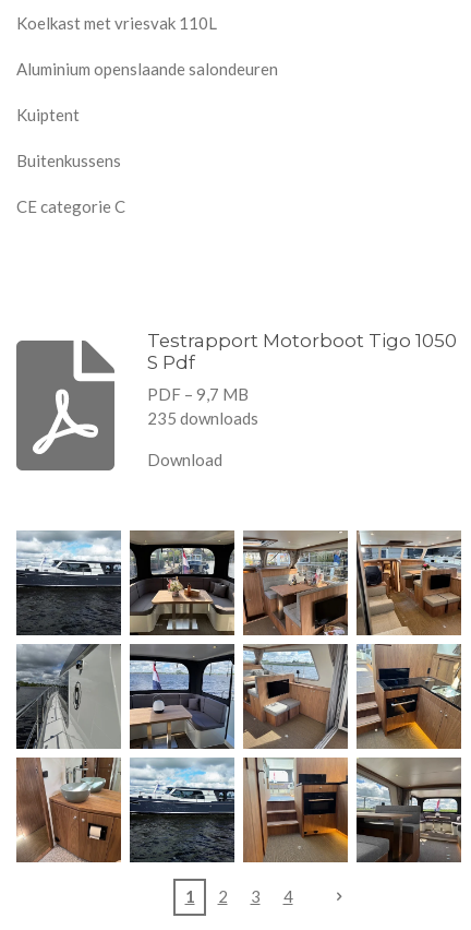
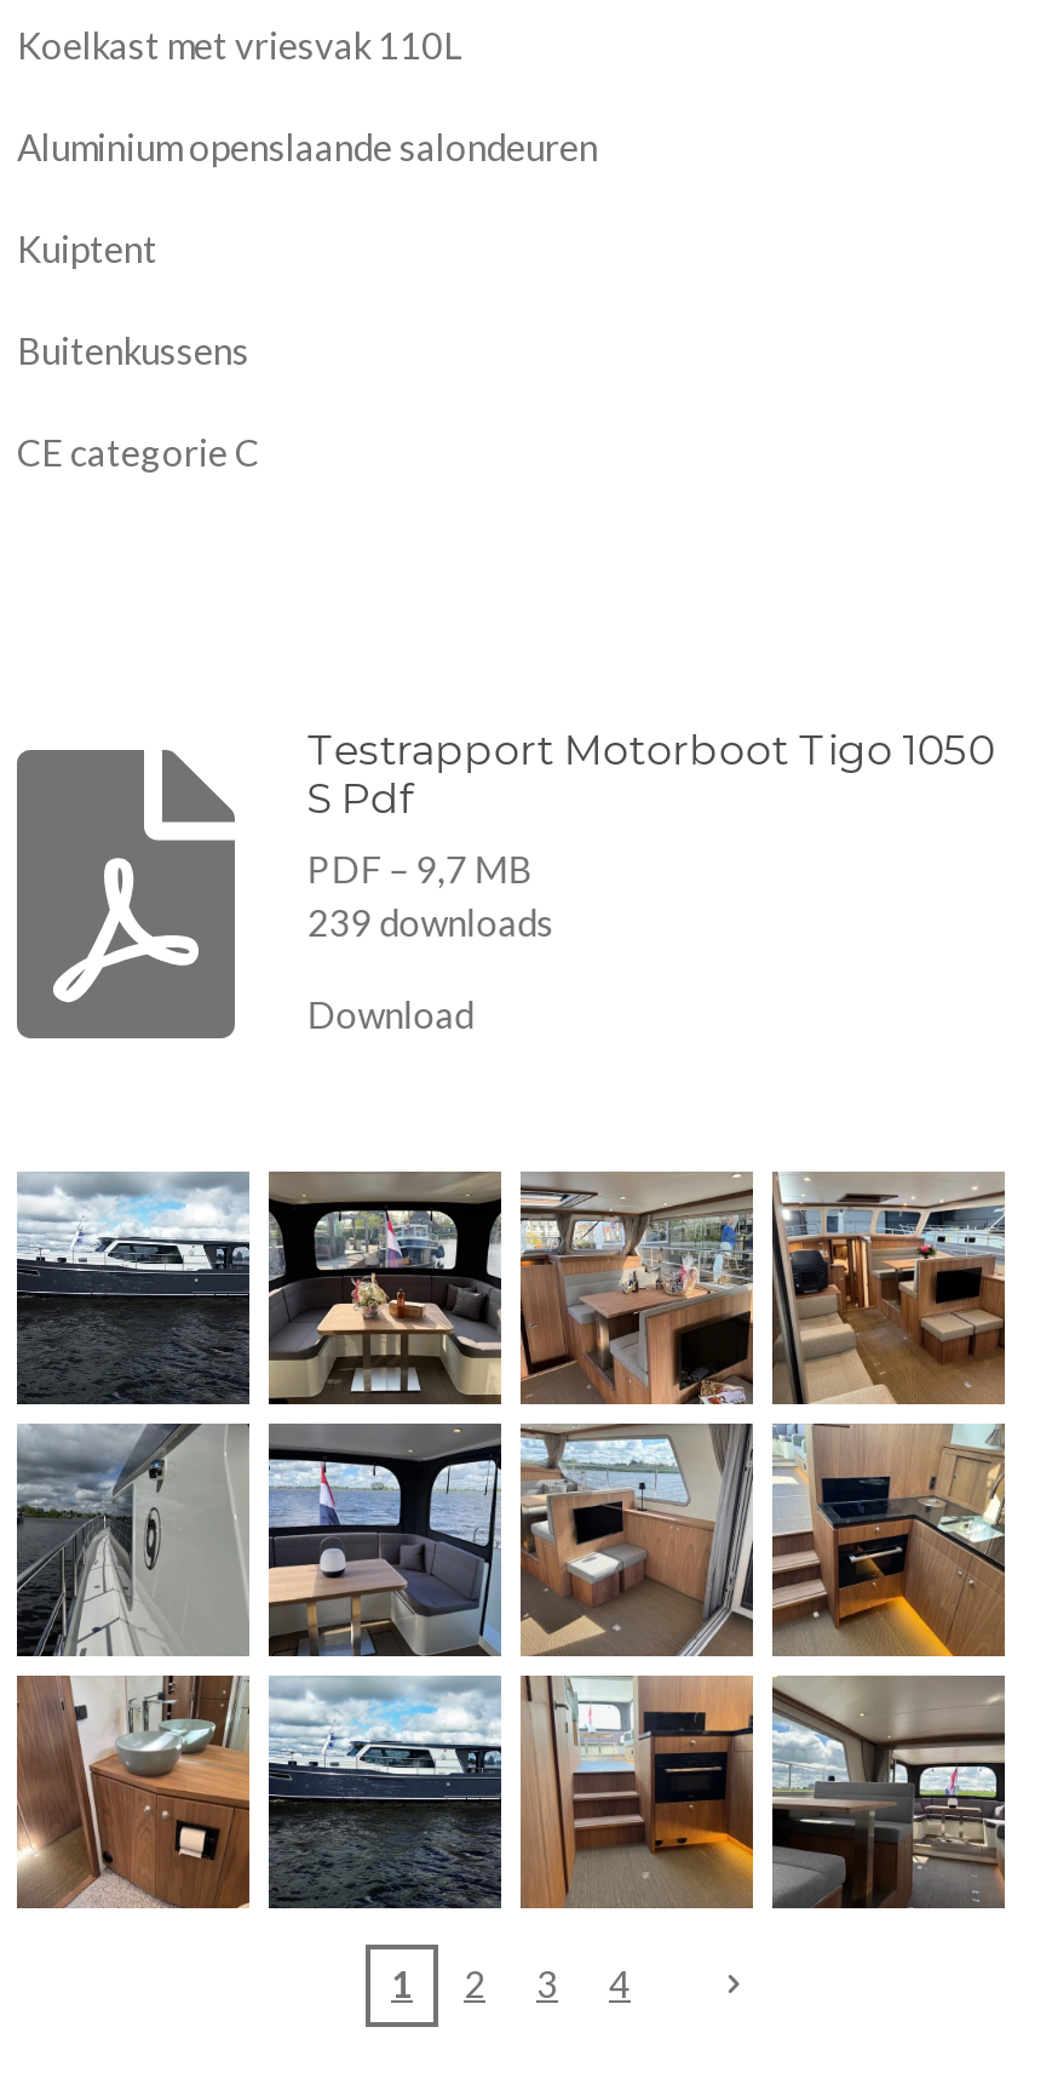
[147,408,258,428] 235 downloads -> [307,900,554,944] 239 downloads

